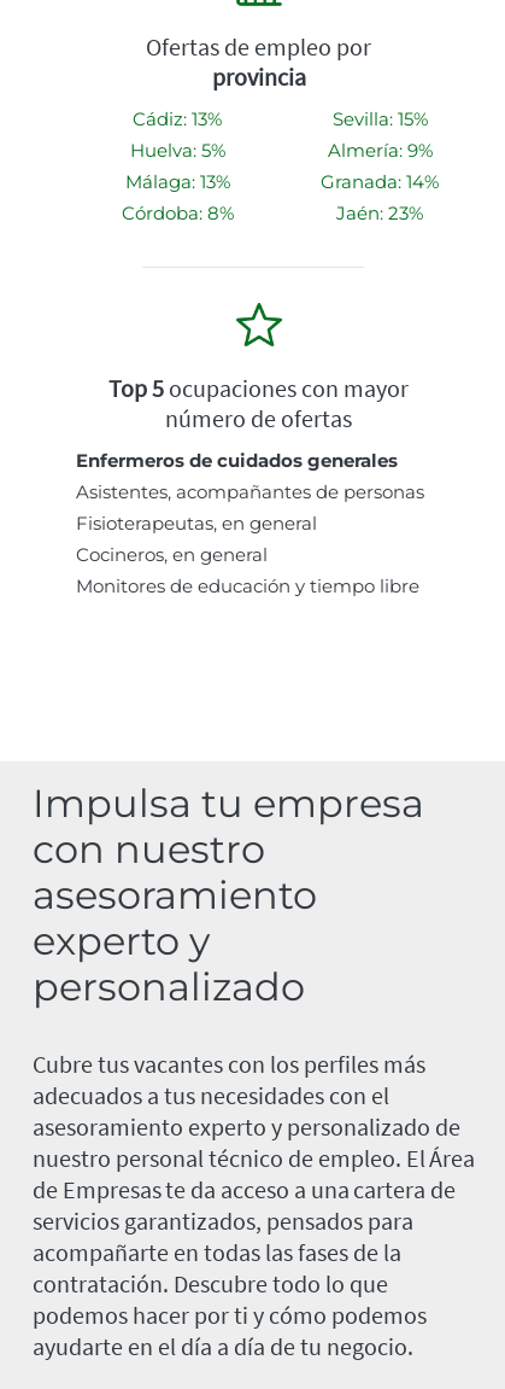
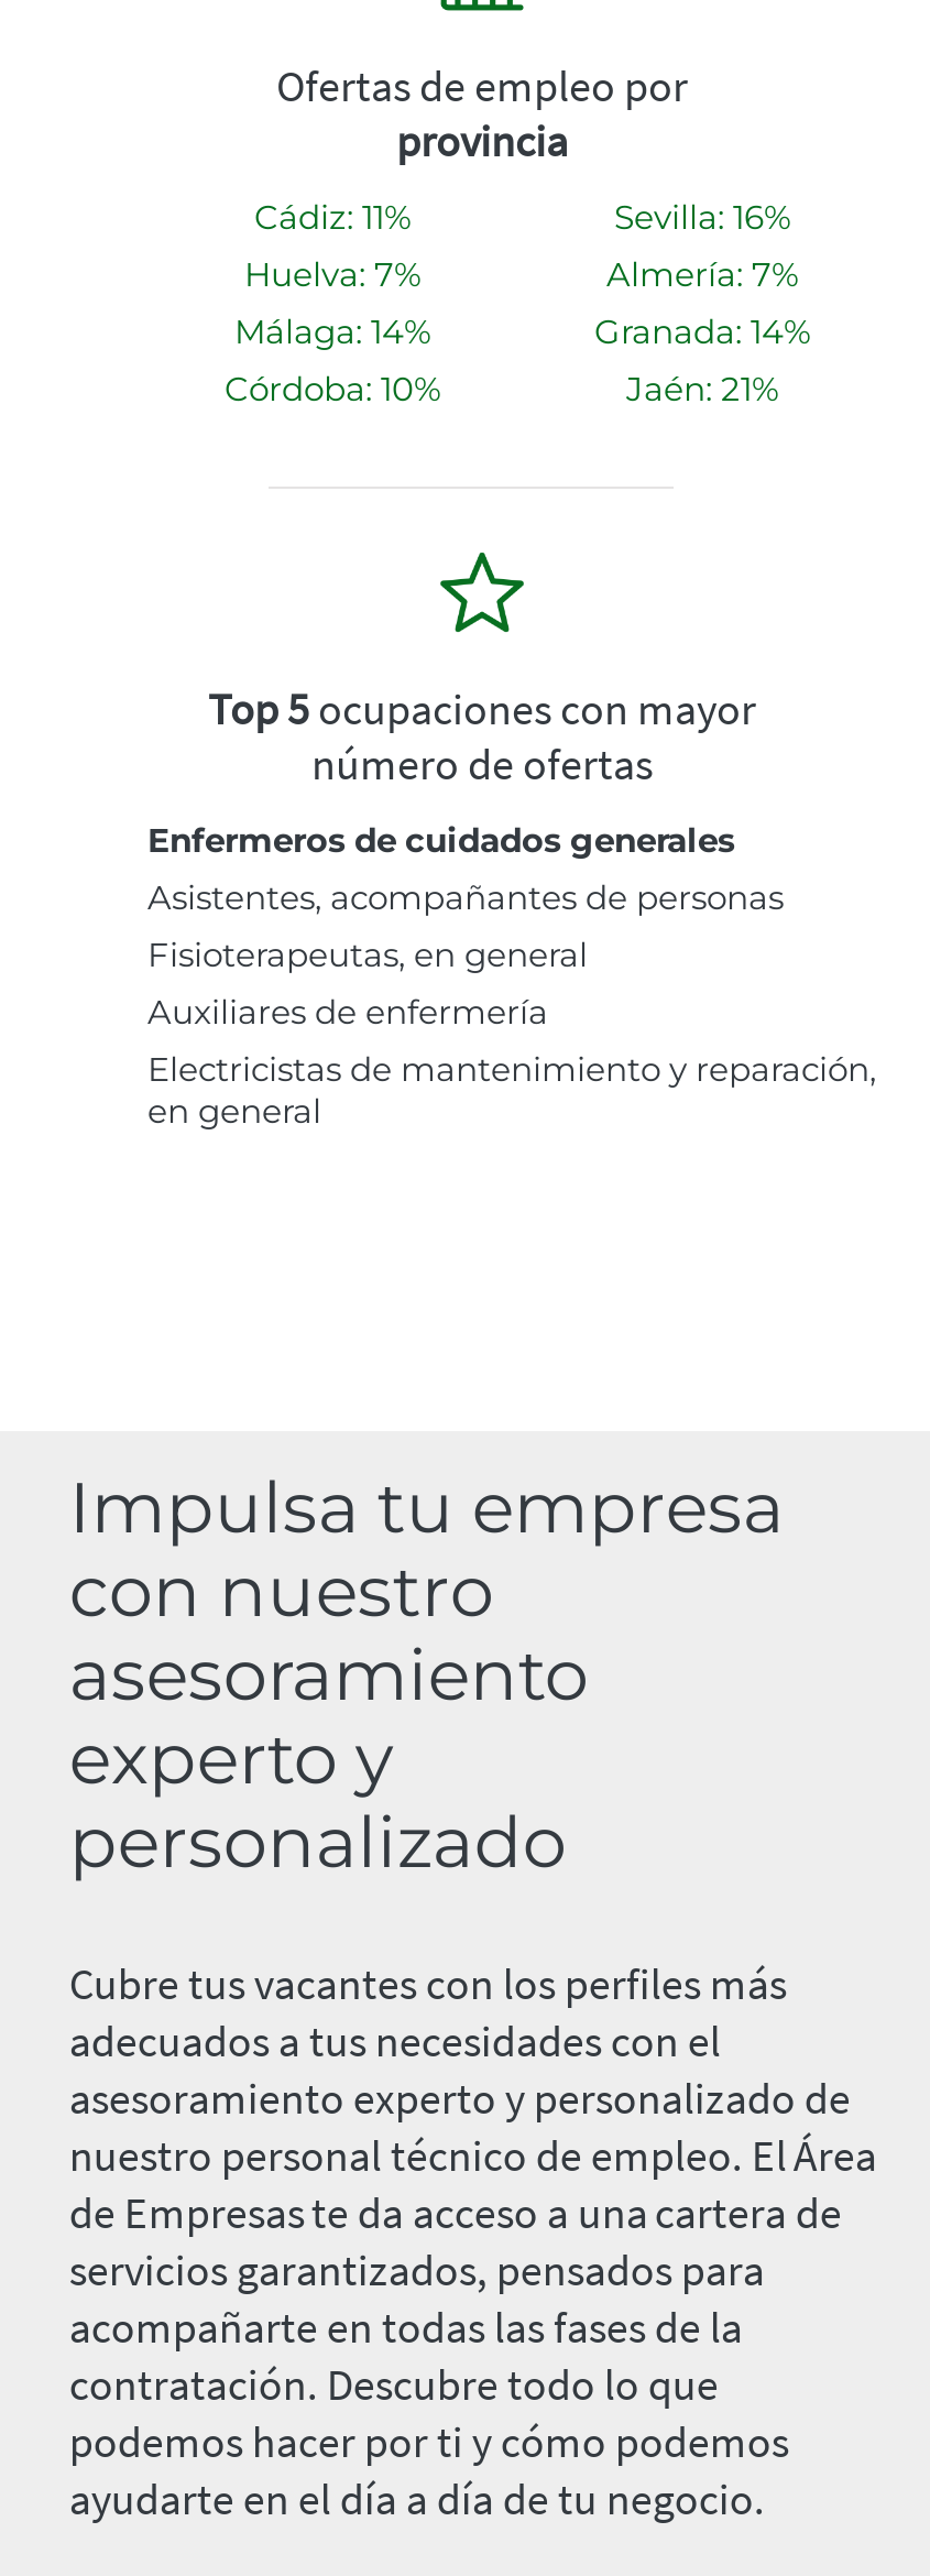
[133,107,222,130] Cádiz: 13% -> [254,196,411,237] Cádiz: 11%
[332,107,427,130] Sevilla: 15% -> [614,196,790,237] Sevilla: 16%
[130,139,225,161] Huelva: 5% -> [244,253,420,295] Huelva: 7%
[327,139,432,161] Almería: 9% -> [606,253,798,295] Almería: 7%
[125,170,230,193] Málaga: 13% -> [234,310,430,352] Málaga: 14%
[121,201,233,224] Córdoba: 8% -> [225,367,440,409] Córdoba: 10%
[336,201,423,224] Jaén: 23% -> [626,367,778,409] Jaén: 21%
[76,543,419,597] Cocineros, en general | Monitores de educación y tiempo libre -> [147,990,876,1131] Auxiliares de enfermería | Electricistas de mantenimiento y reparación, | en general

